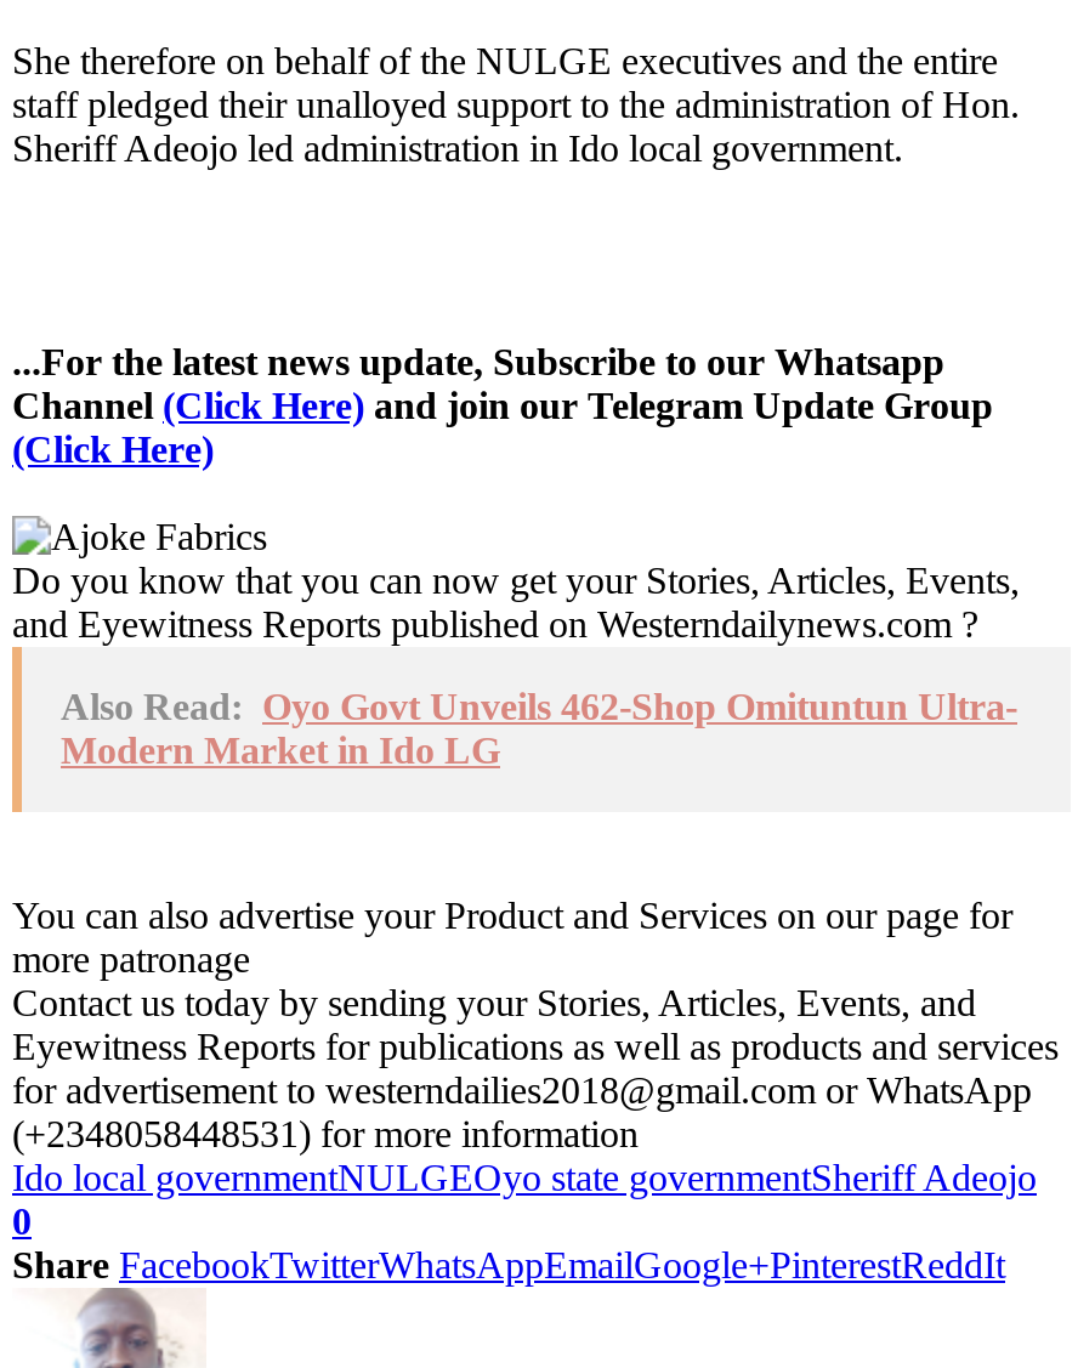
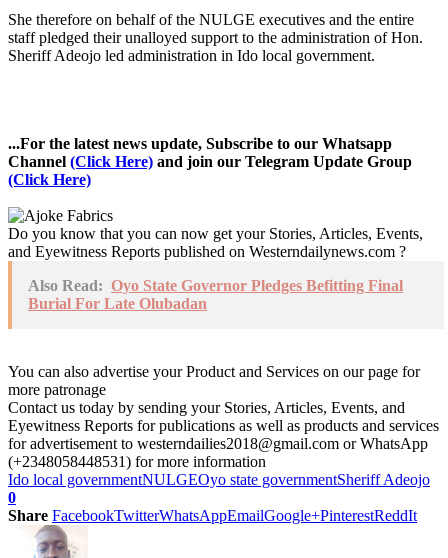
[61,685,1017,770] Also Read: Oyo Govt Unveils 462-Shop Omituntun Ultra- | Modern Market in Ido LG -> [28,277,403,312] Also Read: Oyo State Governor Pledges Befitting Final | Burial For Late Olubadan

